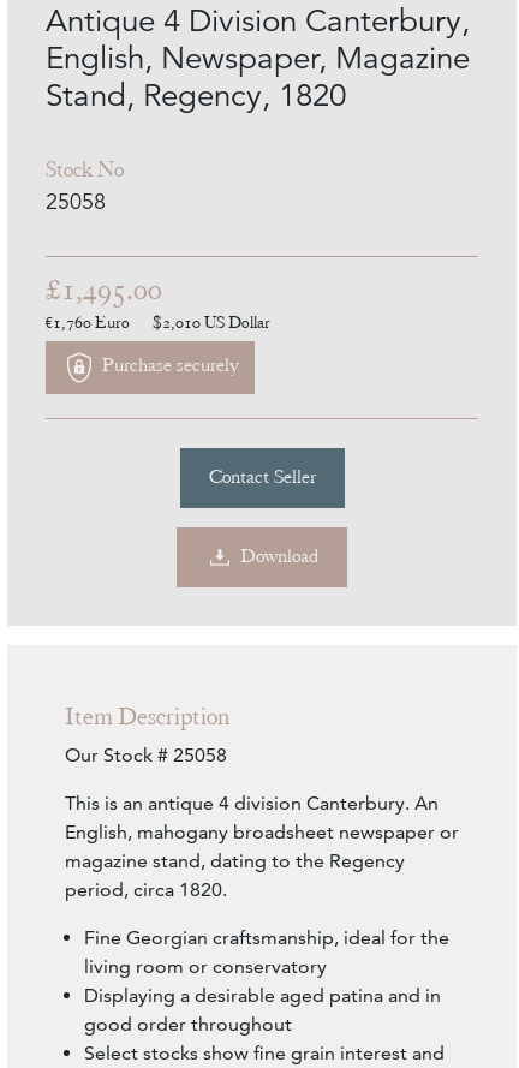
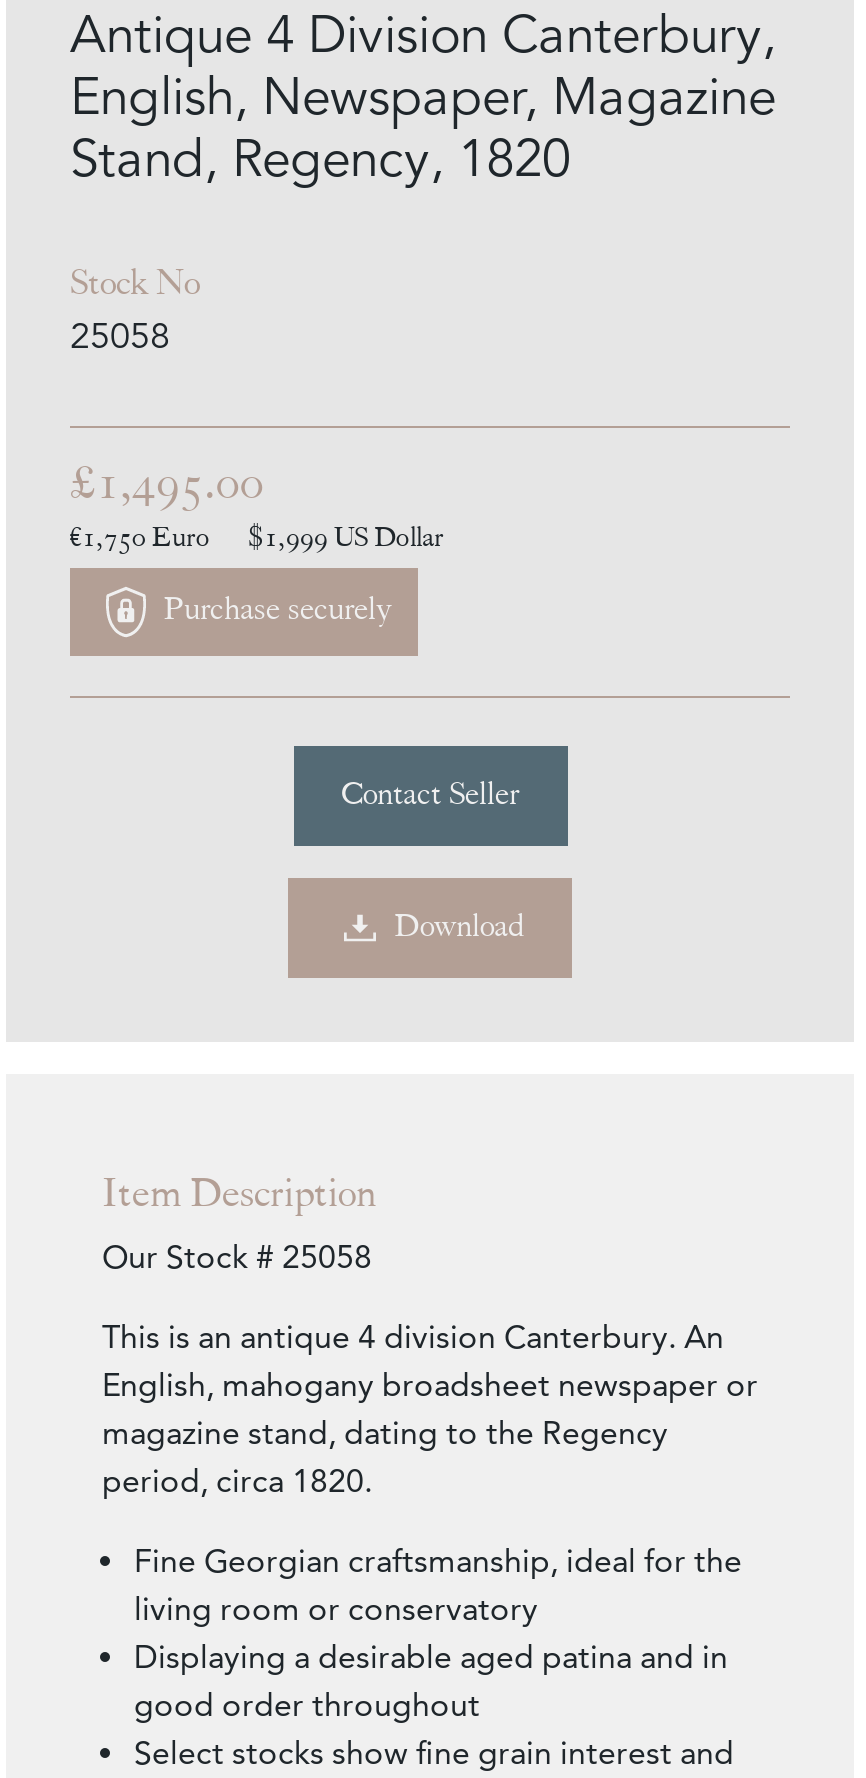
[46,311,130,332] €1,760 Euro -> [70,517,210,553] €1,750 Euro
[153,311,270,332] $2,010 US Dollar -> [248,517,444,553] $1,999 US Dollar

